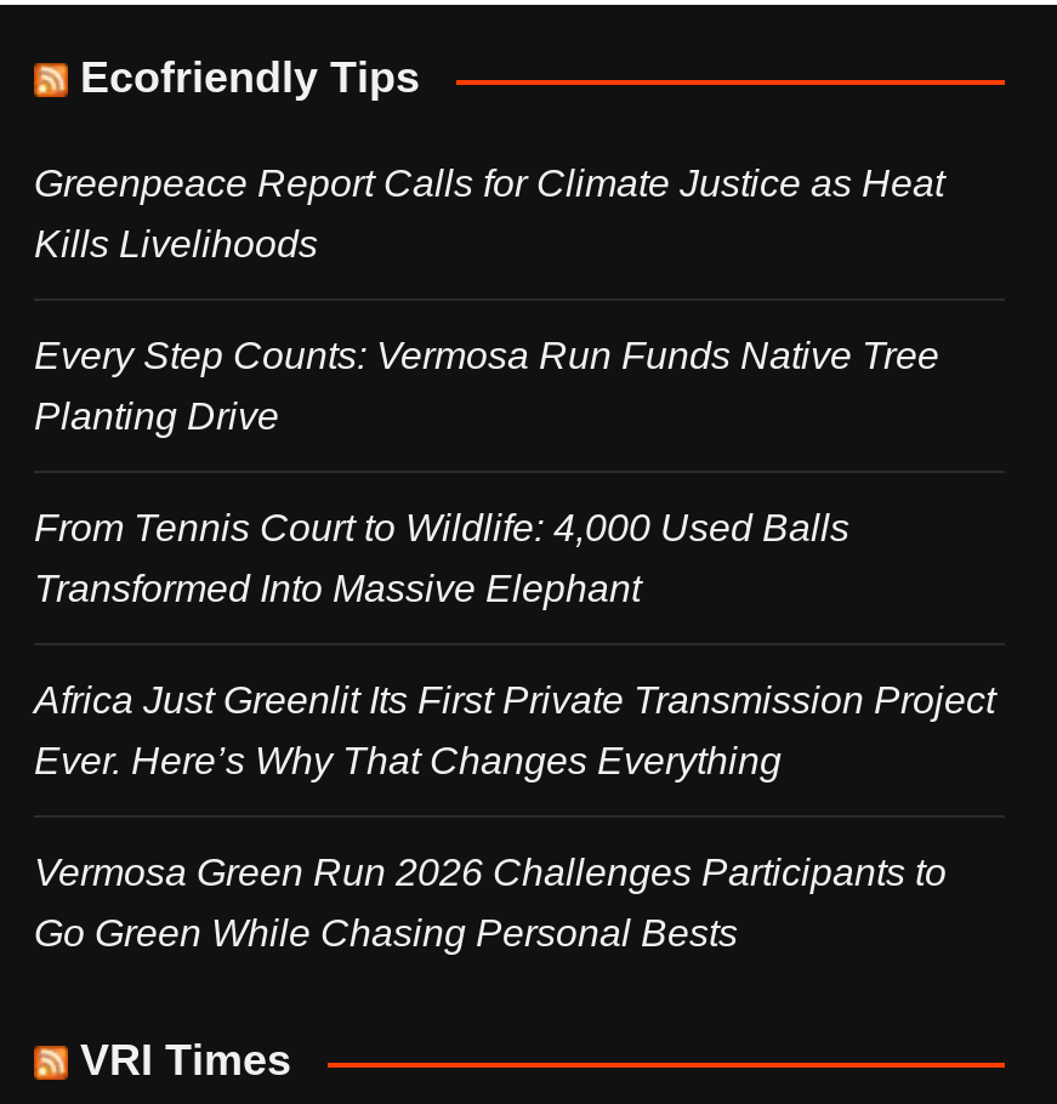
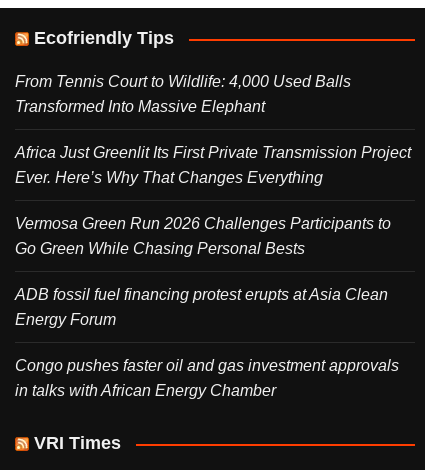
[34,163,944,437] Greenpeace Report Calls for Climate Justice as Heat | Kills Livelihoods | Every Step Counts: Vermosa Run Funds Native Tree | Planting Drive -> none
moved [34,507,995,954] -> [15,73,411,257]: From Tennis Court to Wildlife: 4,000 Used Balls | Transformed Into Massive Elephant | Africa Just Greenlit Its First Private Transmission Project | Ever. Here’s Why That Changes Everything | Vermosa Green Run 2026 Challenges Participants to | Go Green While Chasing Personal Bests
none -> [15,286,399,399] ADB fossil fuel financing protest erupts at Asia Clean | Energy Forum | Congo pushes faster oil and gas investment approvals | in talks with African Energy Chamber

